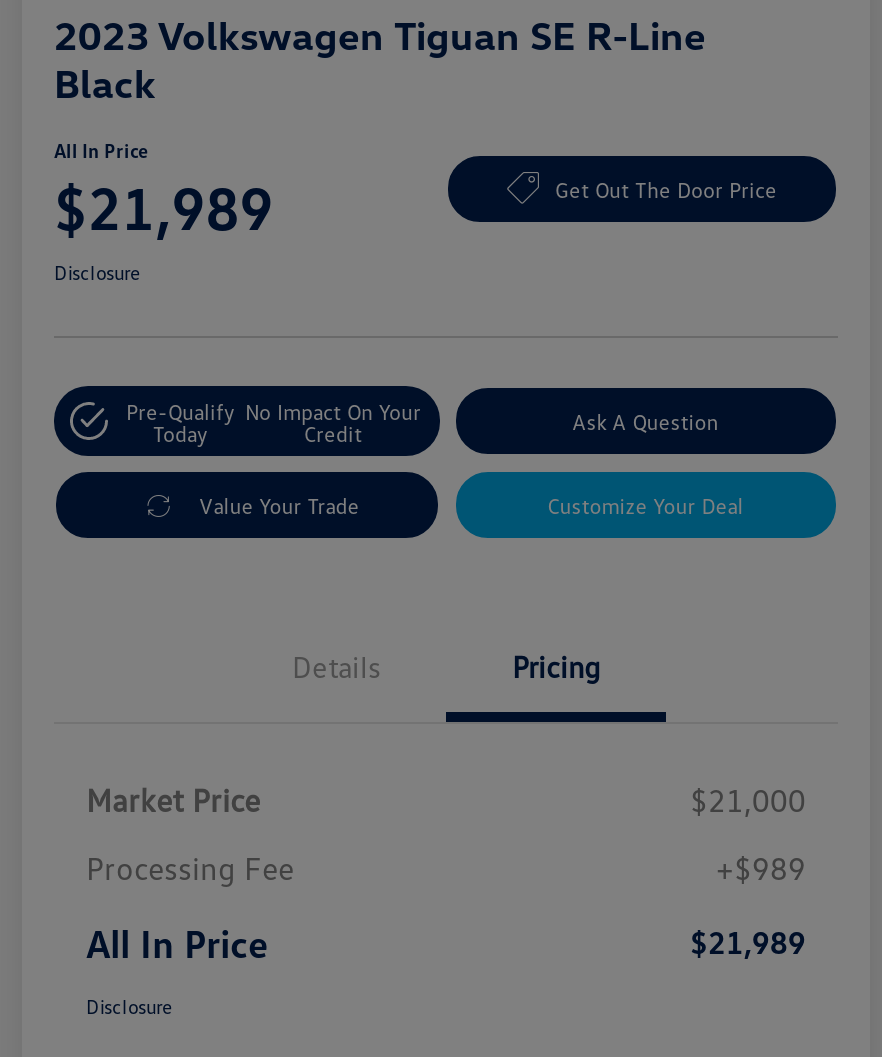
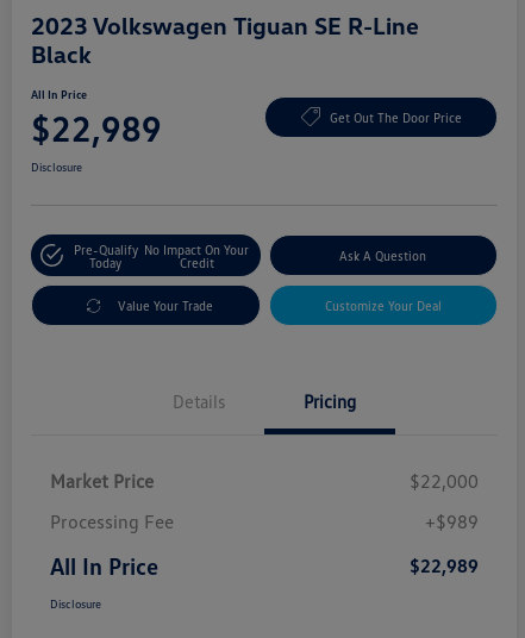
[54,170,274,244] $21,989 -> [31,106,162,150] $22,989
[690,780,806,820] $21,000 -> [410,469,479,493] $22,000
[690,922,806,962] $21,989 -> [410,554,479,578] $22,989

